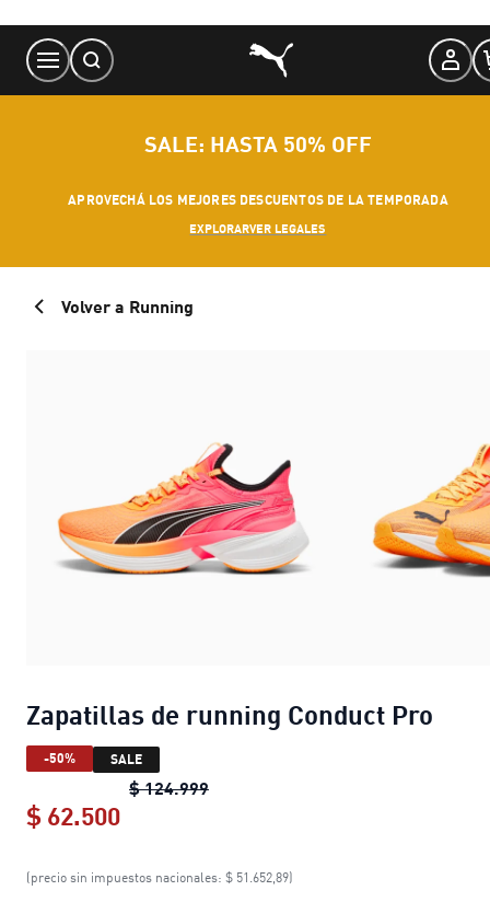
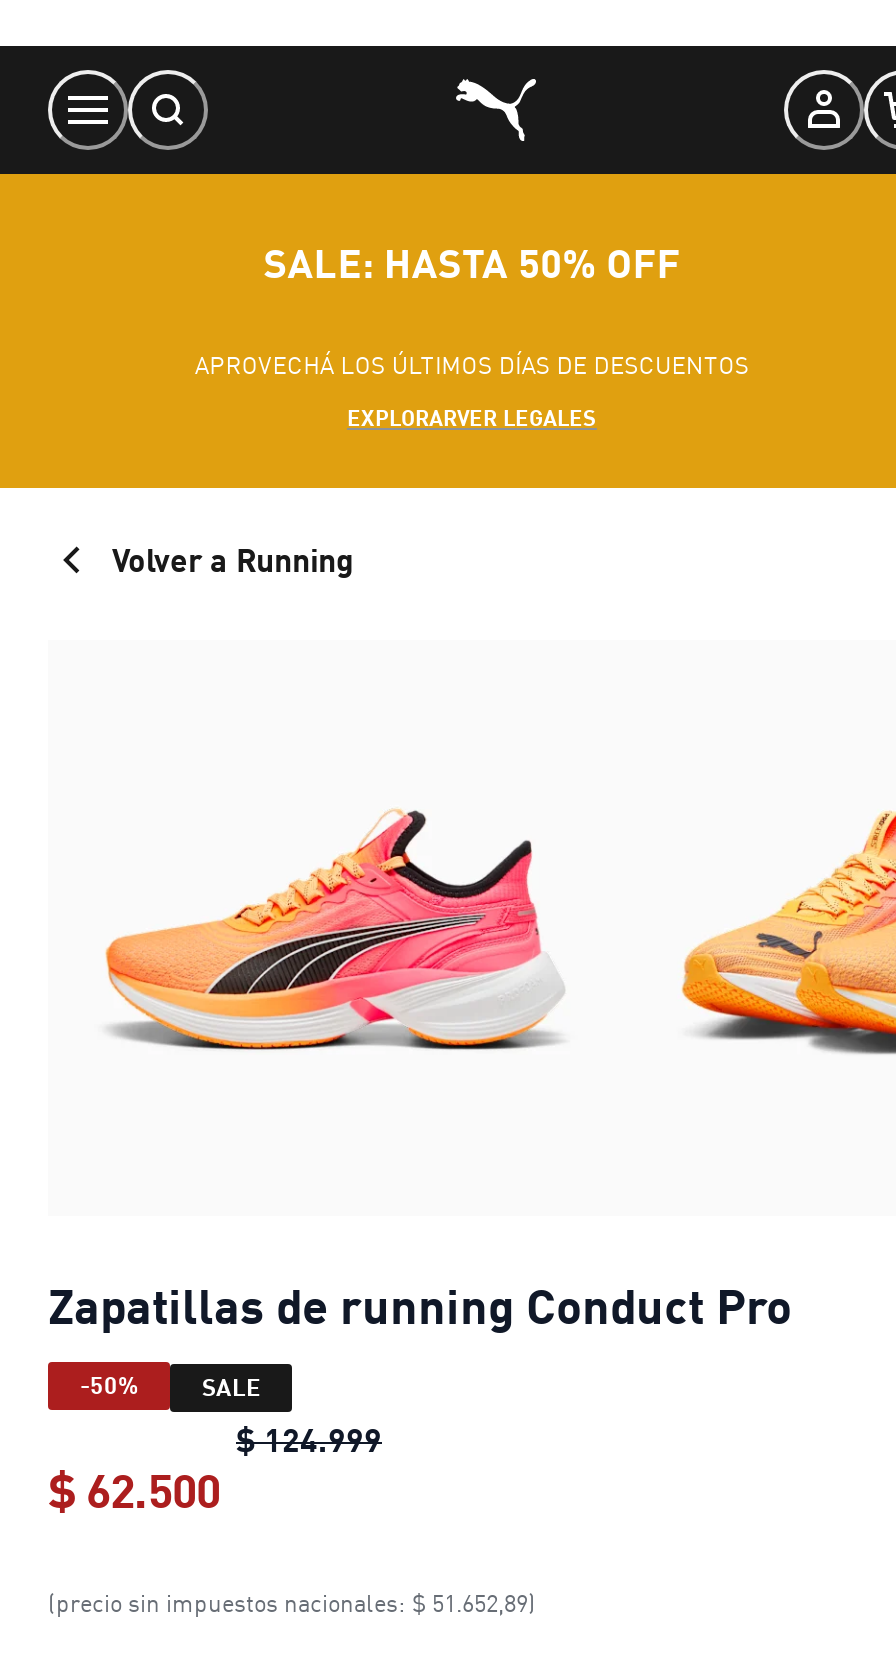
[68,192,448,208] APROVECHÁ LOS MEJORES DESCUENTOS DE LA TEMPORADA -> [195,350,749,380] APROVECHÁ LOS ÚLTIMOS DÍAS DE DESCUENTOS

